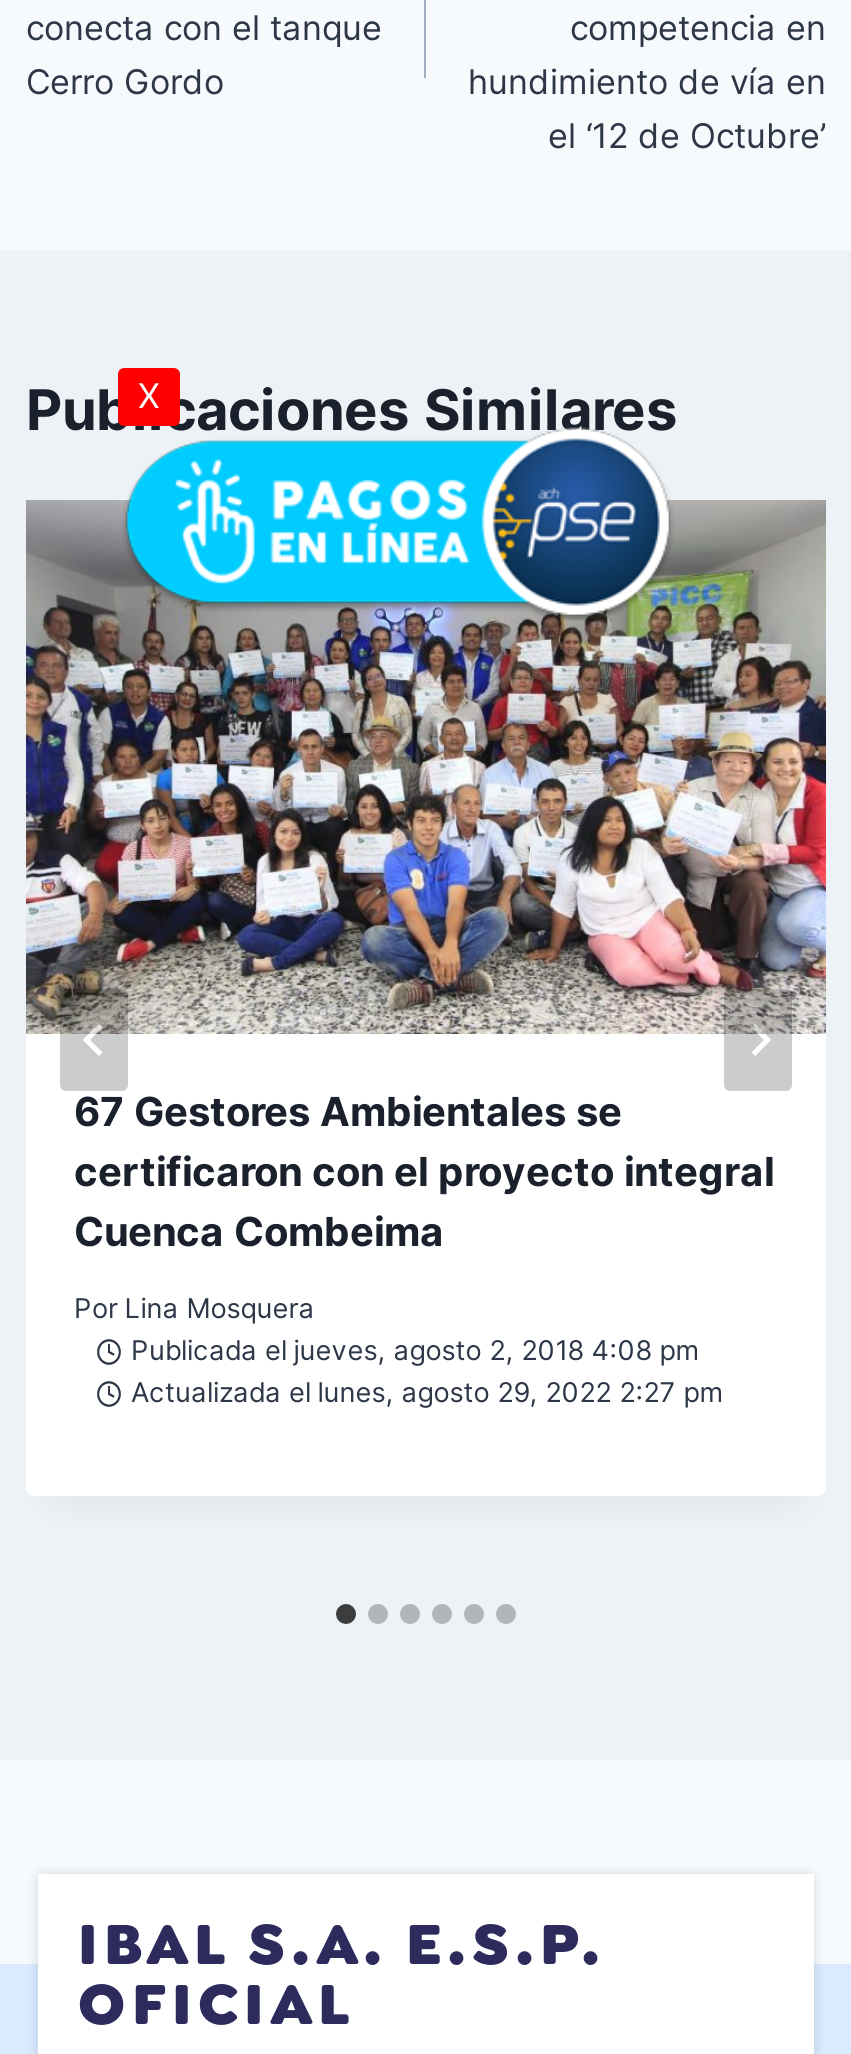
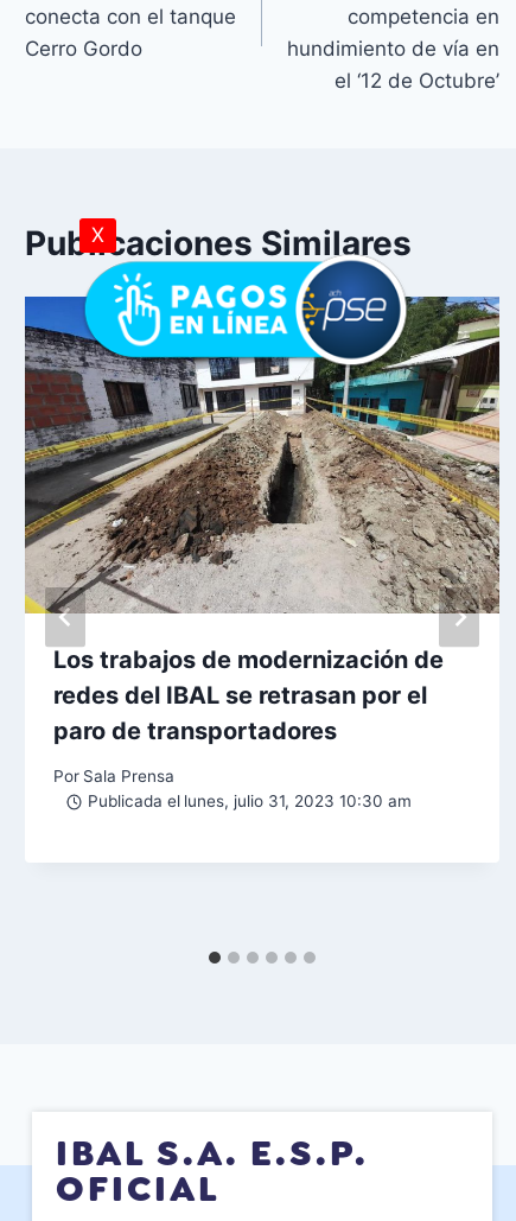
[24,500,828,1255] [image] | 67 Gestores Ambientales se | certificaron con el proyecto integral | Cuenca Combeima -> [24,295,501,745] [image] | Los trabajos de modernización de | redes del IBAL se retrasan por el | paro de transportadores
[74,1293,723,1409] Por Lina Mosquera | Publicada el jueves, agosto 2, 2018 4:08 pm | Actualizada el lunes, agosto 29, 2022 2:27 pm -> [53,767,411,811] Por Sala Prensa | Publicada el lunes, julio 31, 2023 10:30 am

